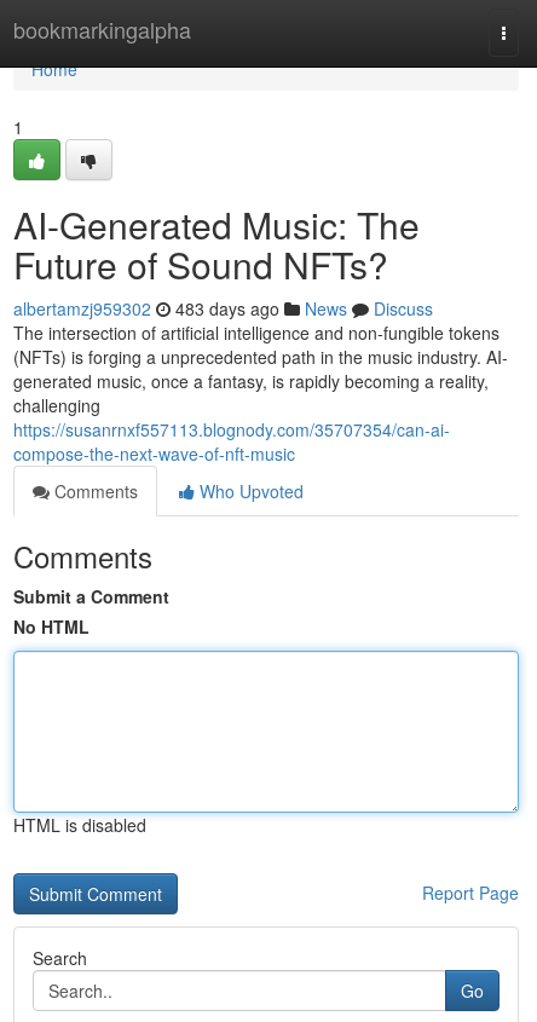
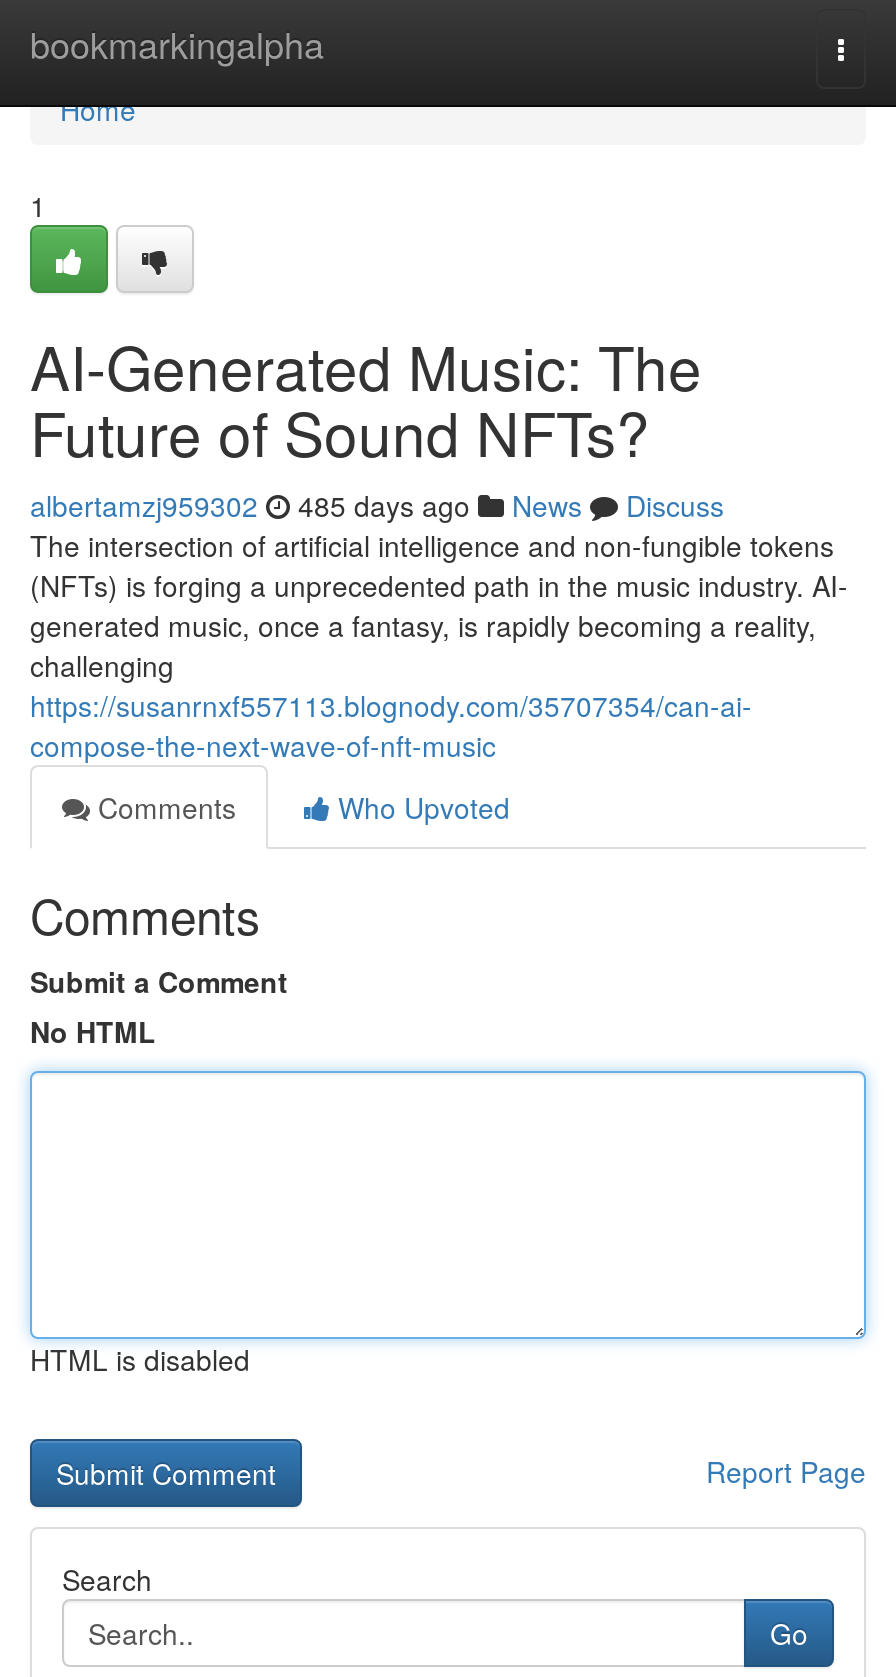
[13,296,433,321] albertamzj959302 483 days ago News Discuss -> [30,485,724,525] albertamzj959302 485 days ago News Discuss

